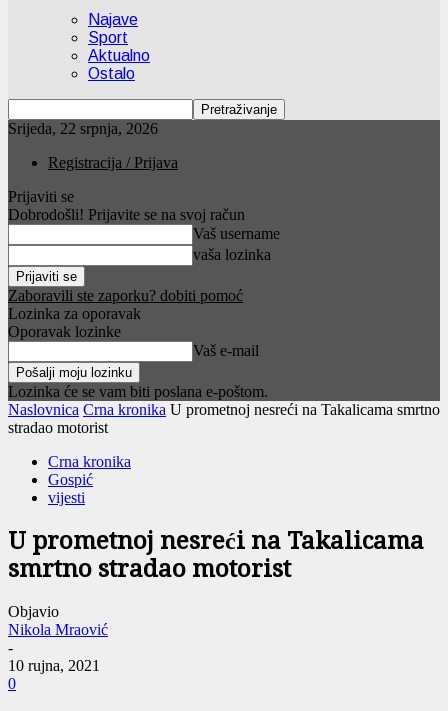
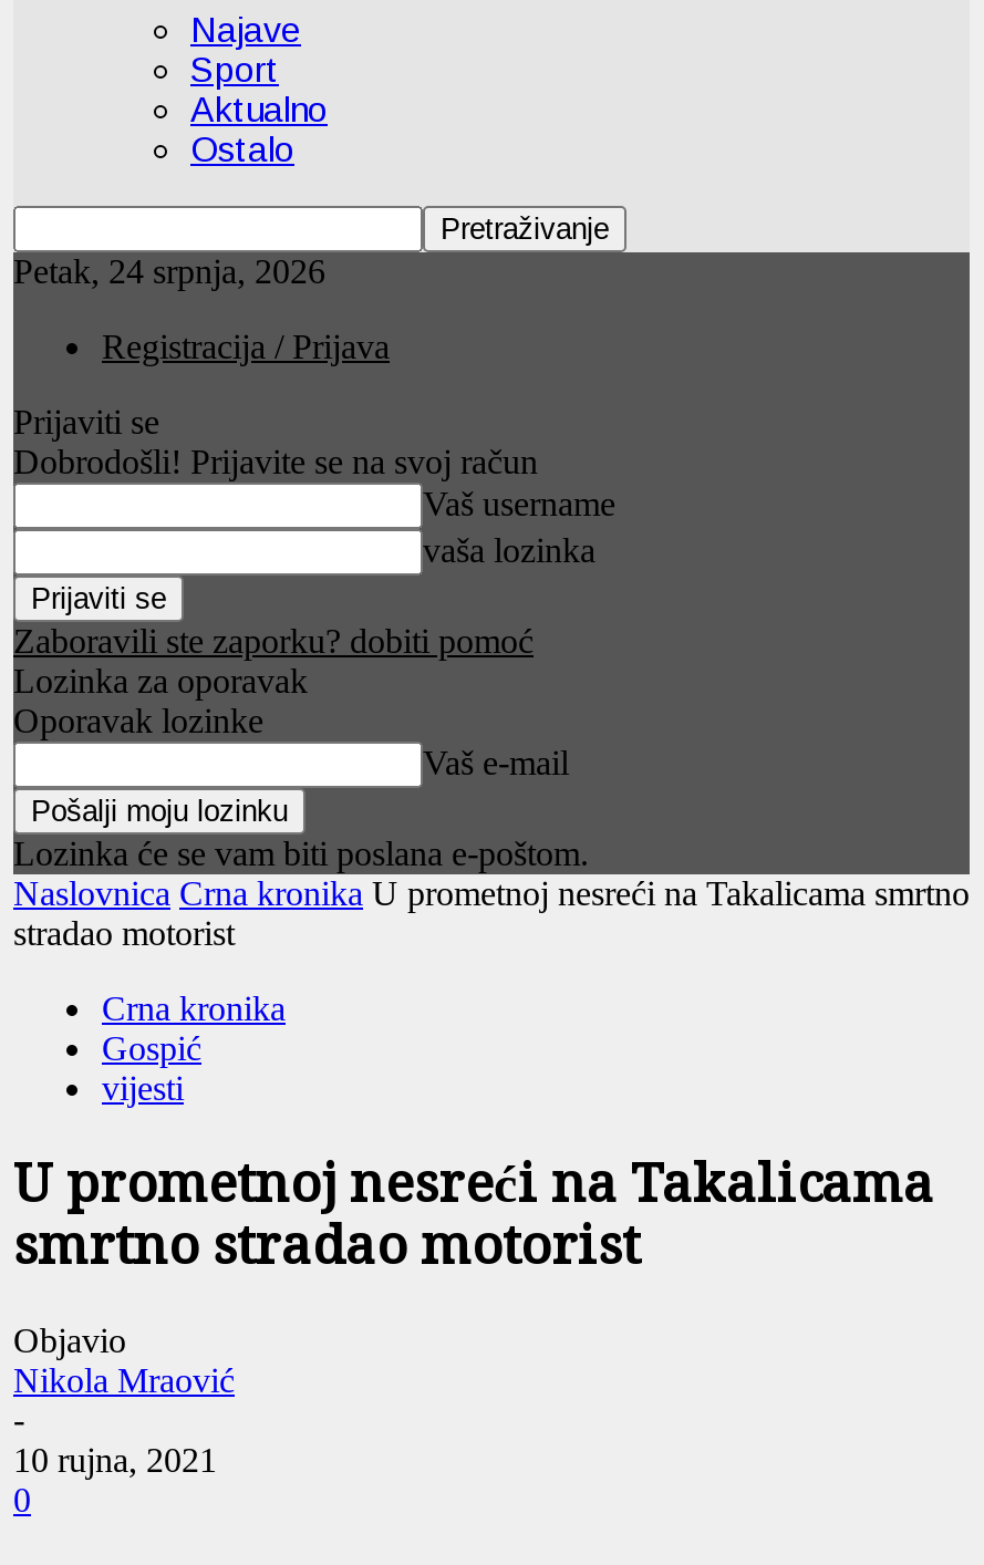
[8,120,158,137] Srijeda, 22 srpnja, 2026 -> [13,253,325,290] Petak, 24 srpnja, 2026

